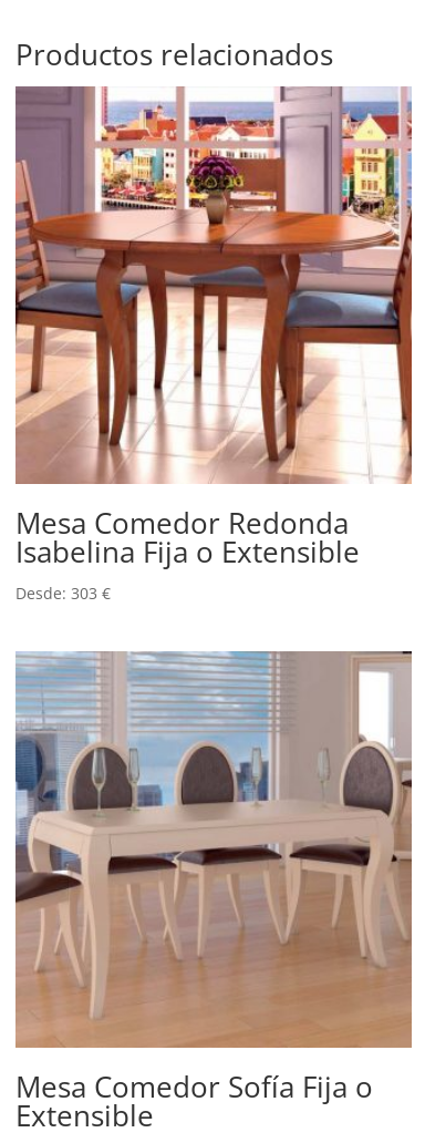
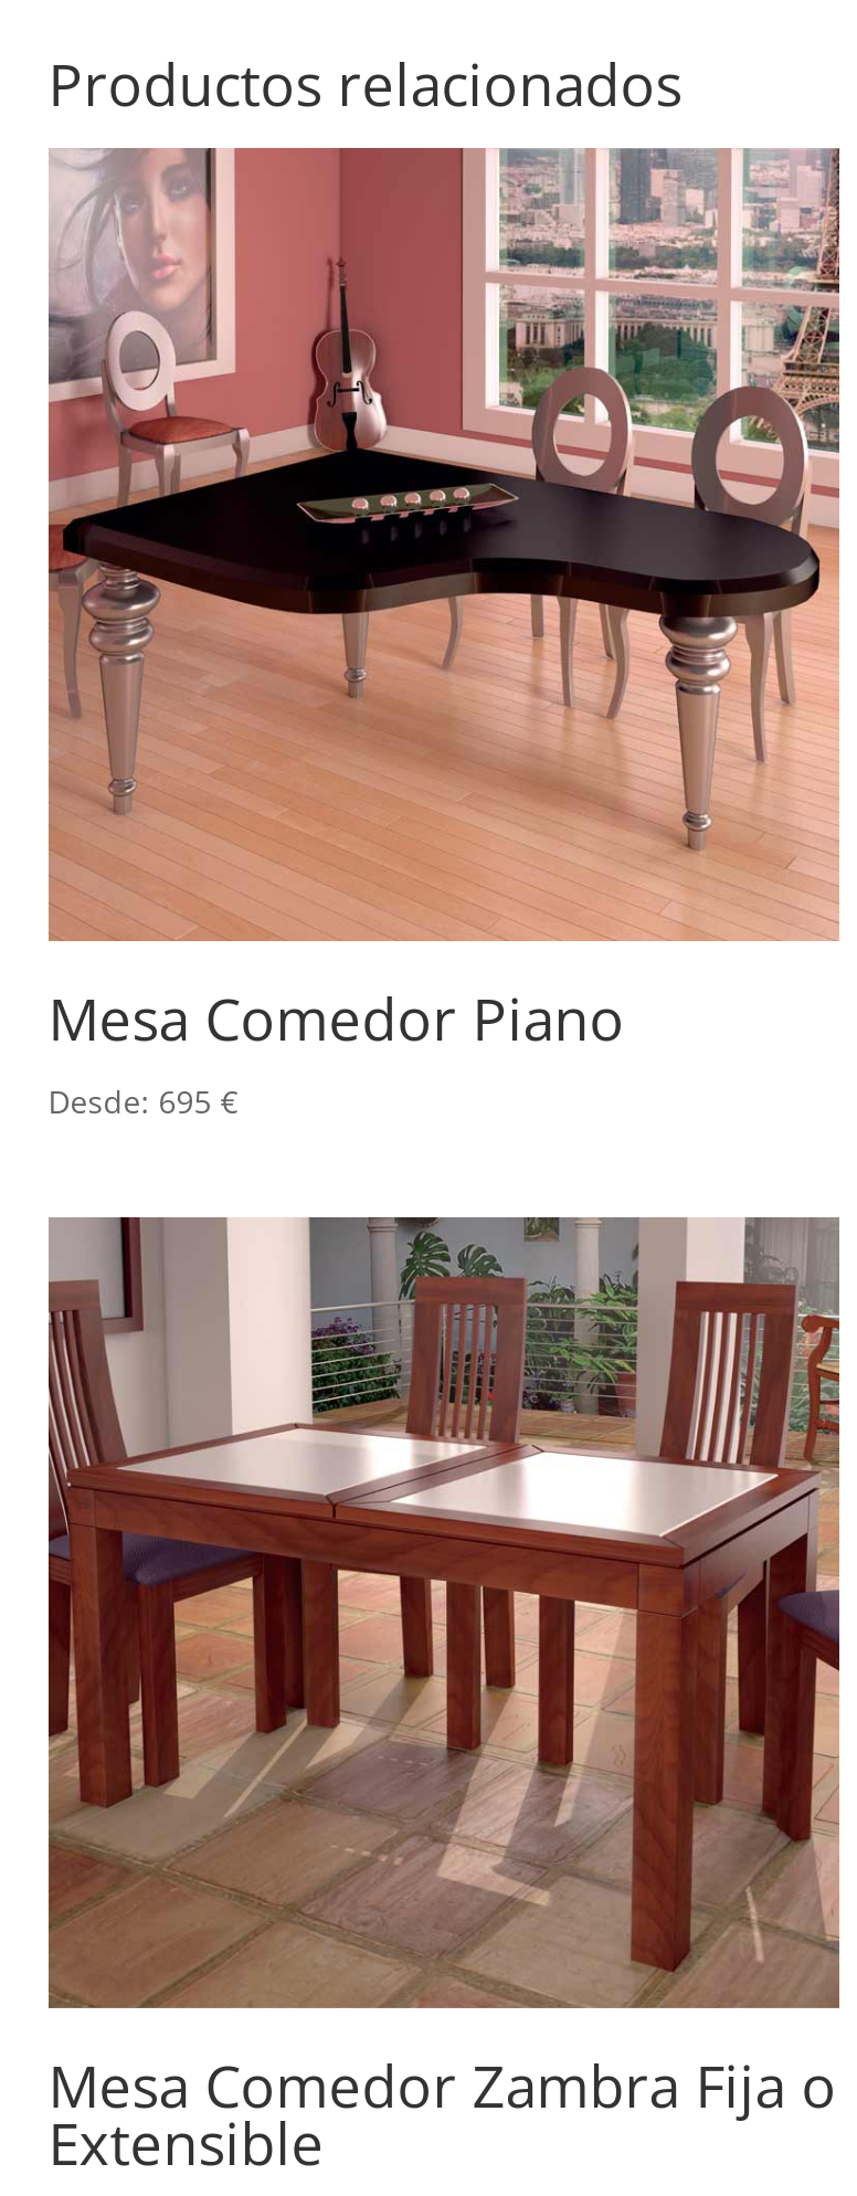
[14,86,413,603] [image] | Mesa Comedor Redonda | Isabelina Fija o Extensible | Desde: 303 € -> [48,146,839,1121] [image] | Mesa Comedor Piano | Desde: 695 €
[14,650,413,1107] [image] | Mesa Comedor Sofía Fija o -> [46,1215,839,2126] [image] | Mesa Comedor Zambra Fija o

